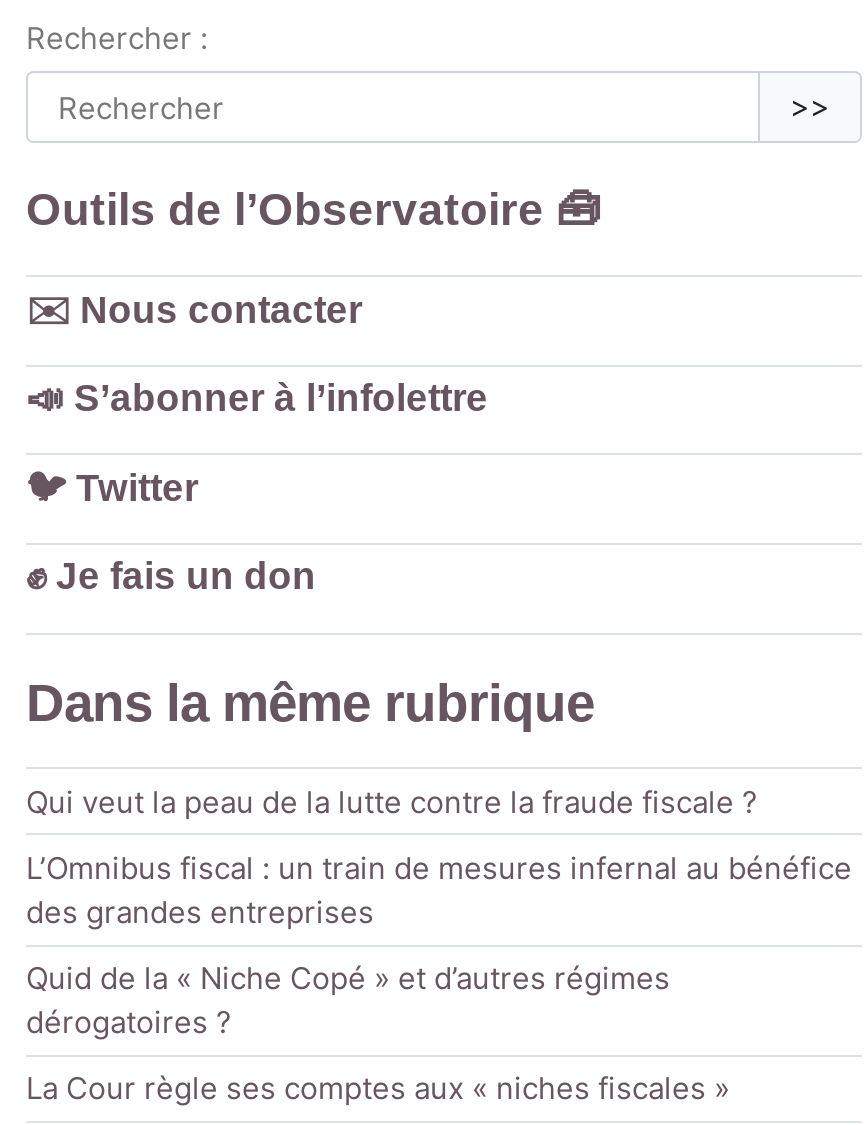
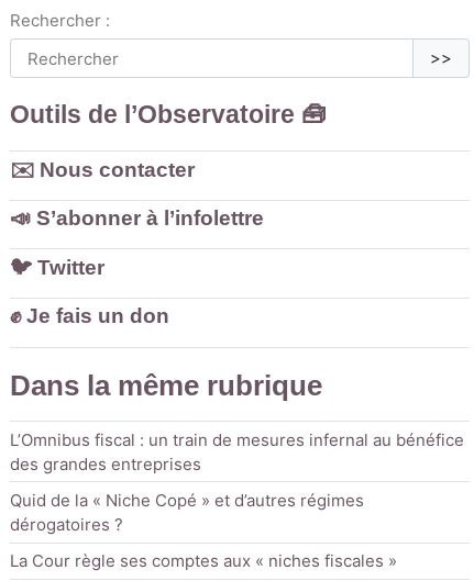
[26,782,758,820] Qui veut la peau de la lutte contre la fraude fiscale ? -> none

